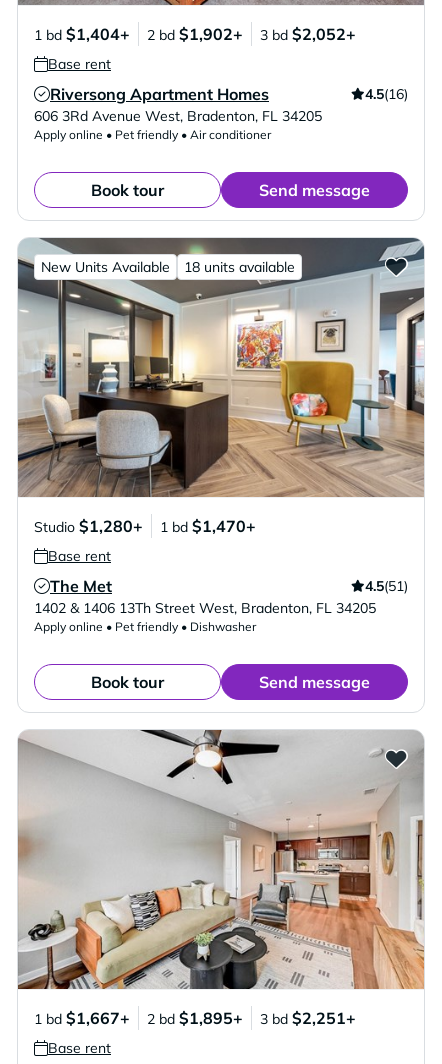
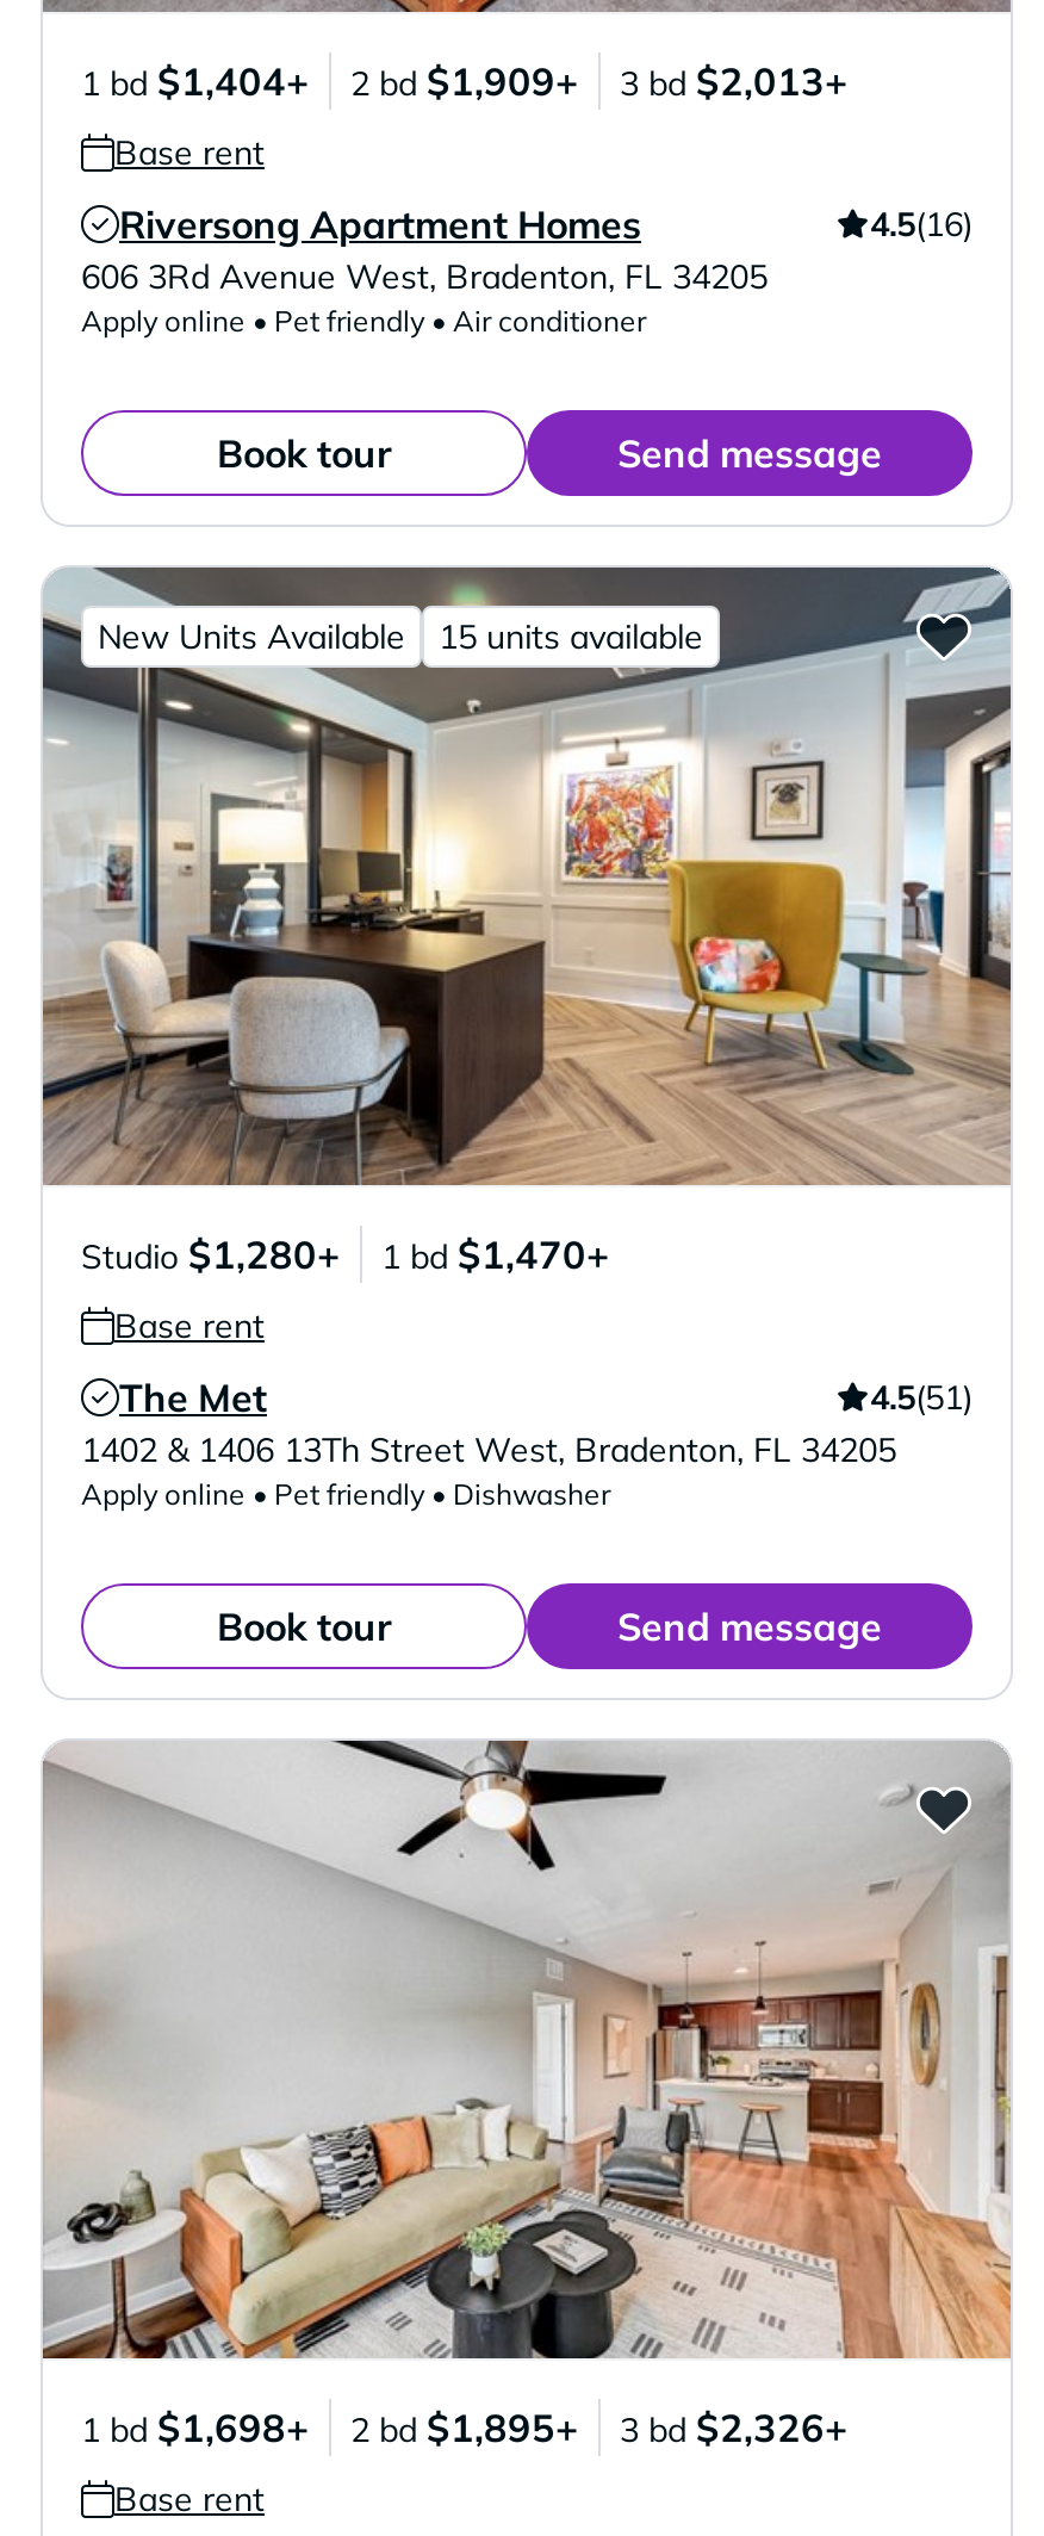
[147,24,243,44] 2 bd $1,902+ -> [350,57,579,105] 2 bd $1,909+
[260,24,356,44] 3 bd $2,052+ -> [620,57,849,105] 3 bd $2,013+
[184,258,295,276] 18 units available -> [439,615,703,658] 15 units available
[34,1008,130,1028] 1 bd $1,667+ -> [81,2404,310,2451] 1 bd $1,698+
[260,1008,356,1028] 3 bd $2,251+ -> [620,2404,849,2451] 3 bd $2,326+

